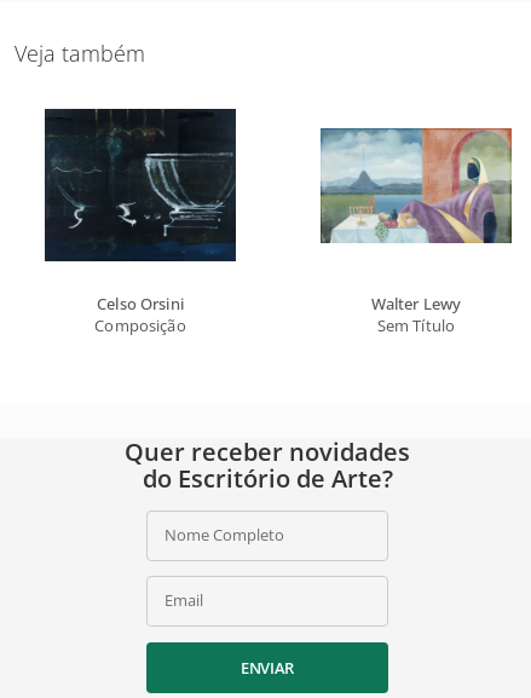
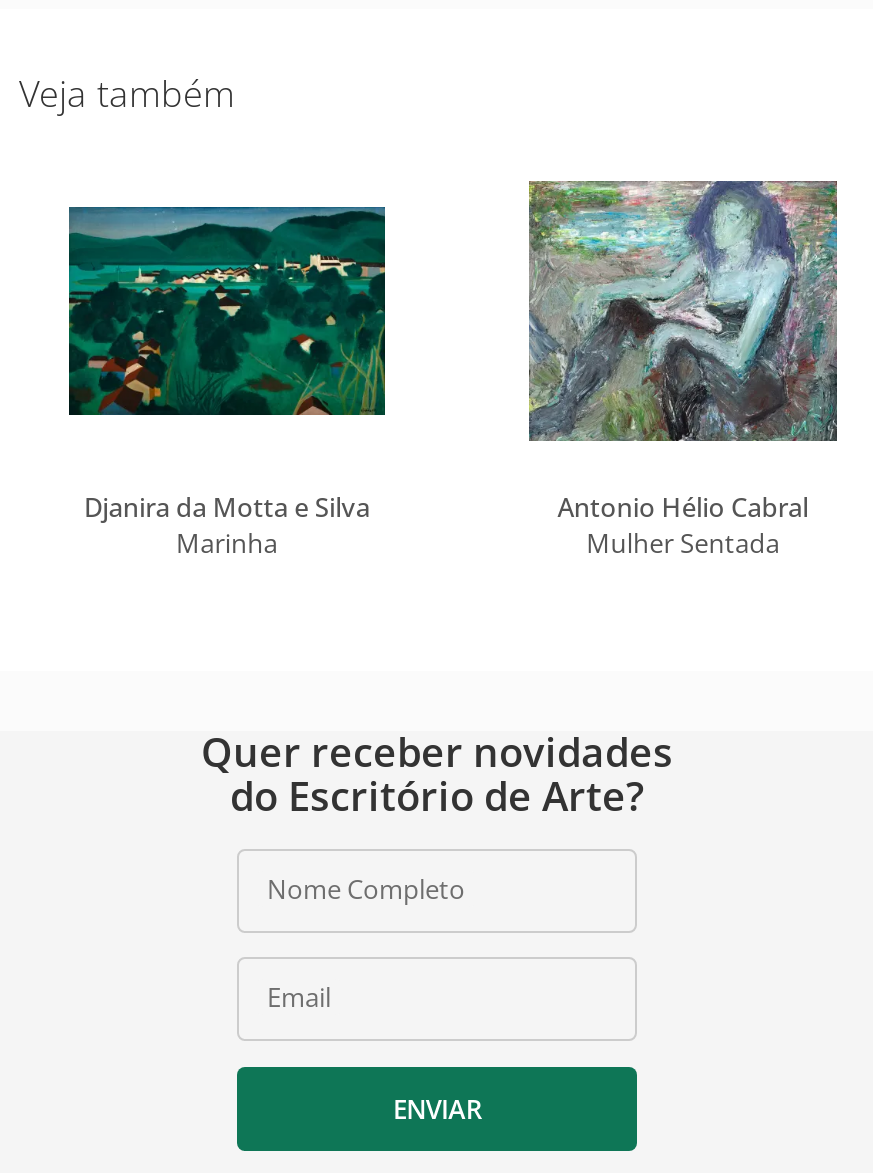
[44,108,237,336] [image] | Celso Orsini | Composição -> [67,185,387,561] [image] | Djanira da Motta e Silva | Marinha
[319,106,513,336] [image] | Walter Lewy | Sem Título -> [525,179,841,561] [image] | Antonio Hélio Cabral | Mulher Sentada

